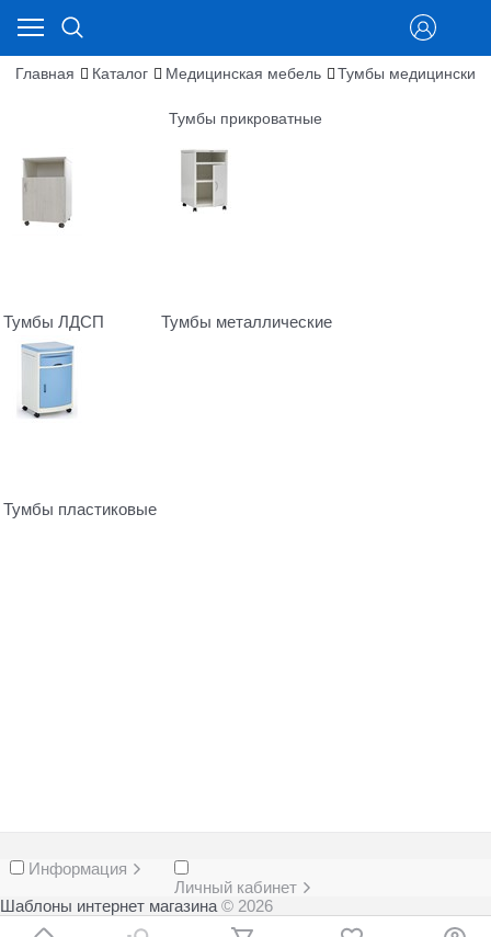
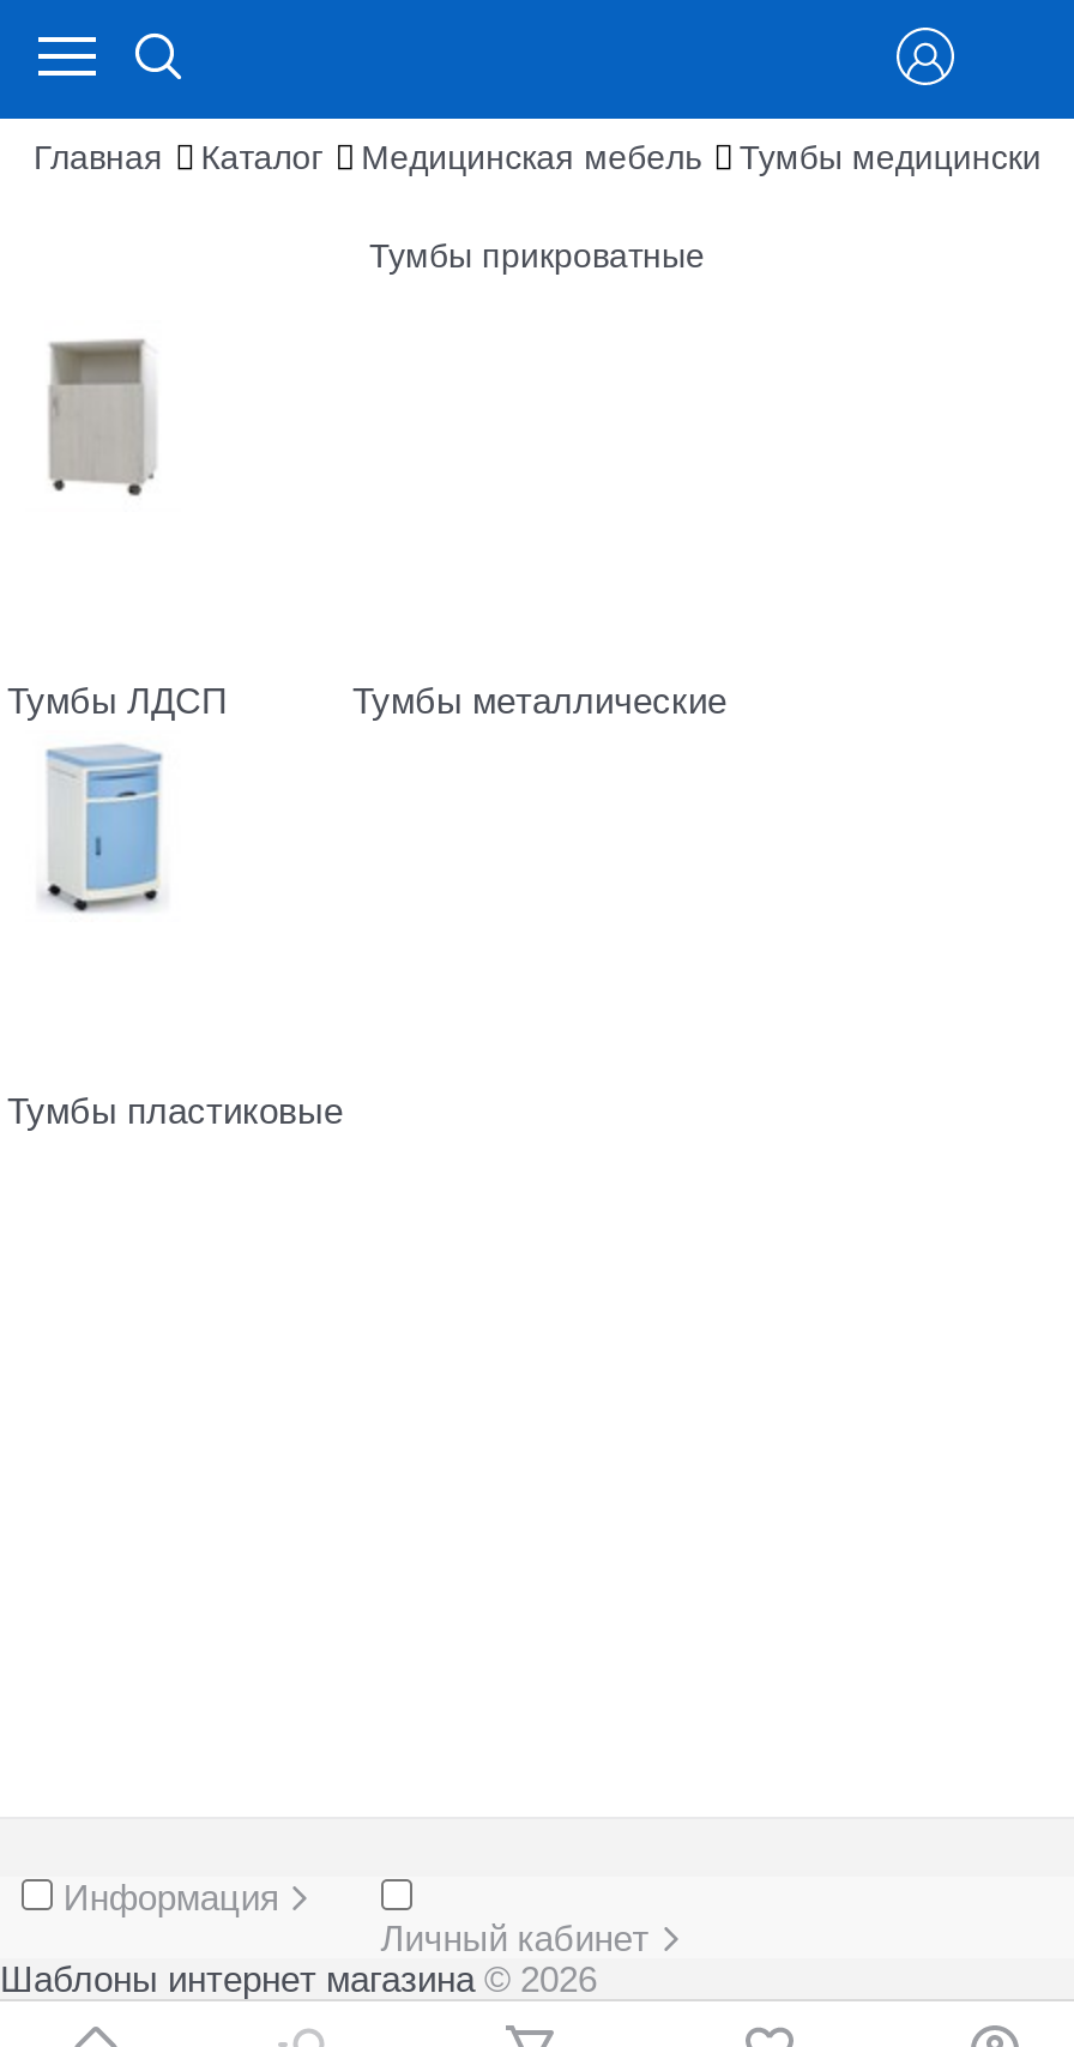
[181,149,228,213] [image] -> none

